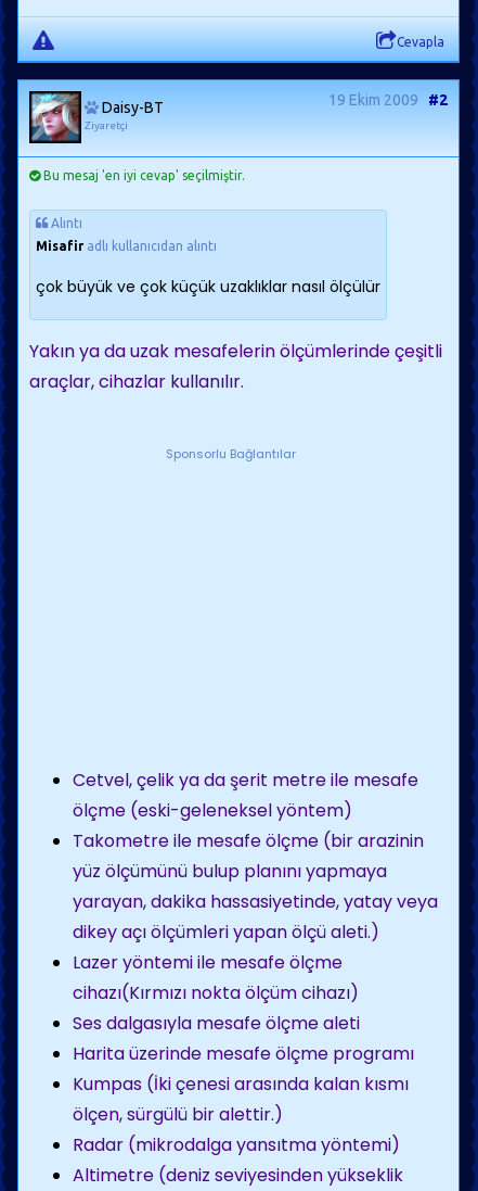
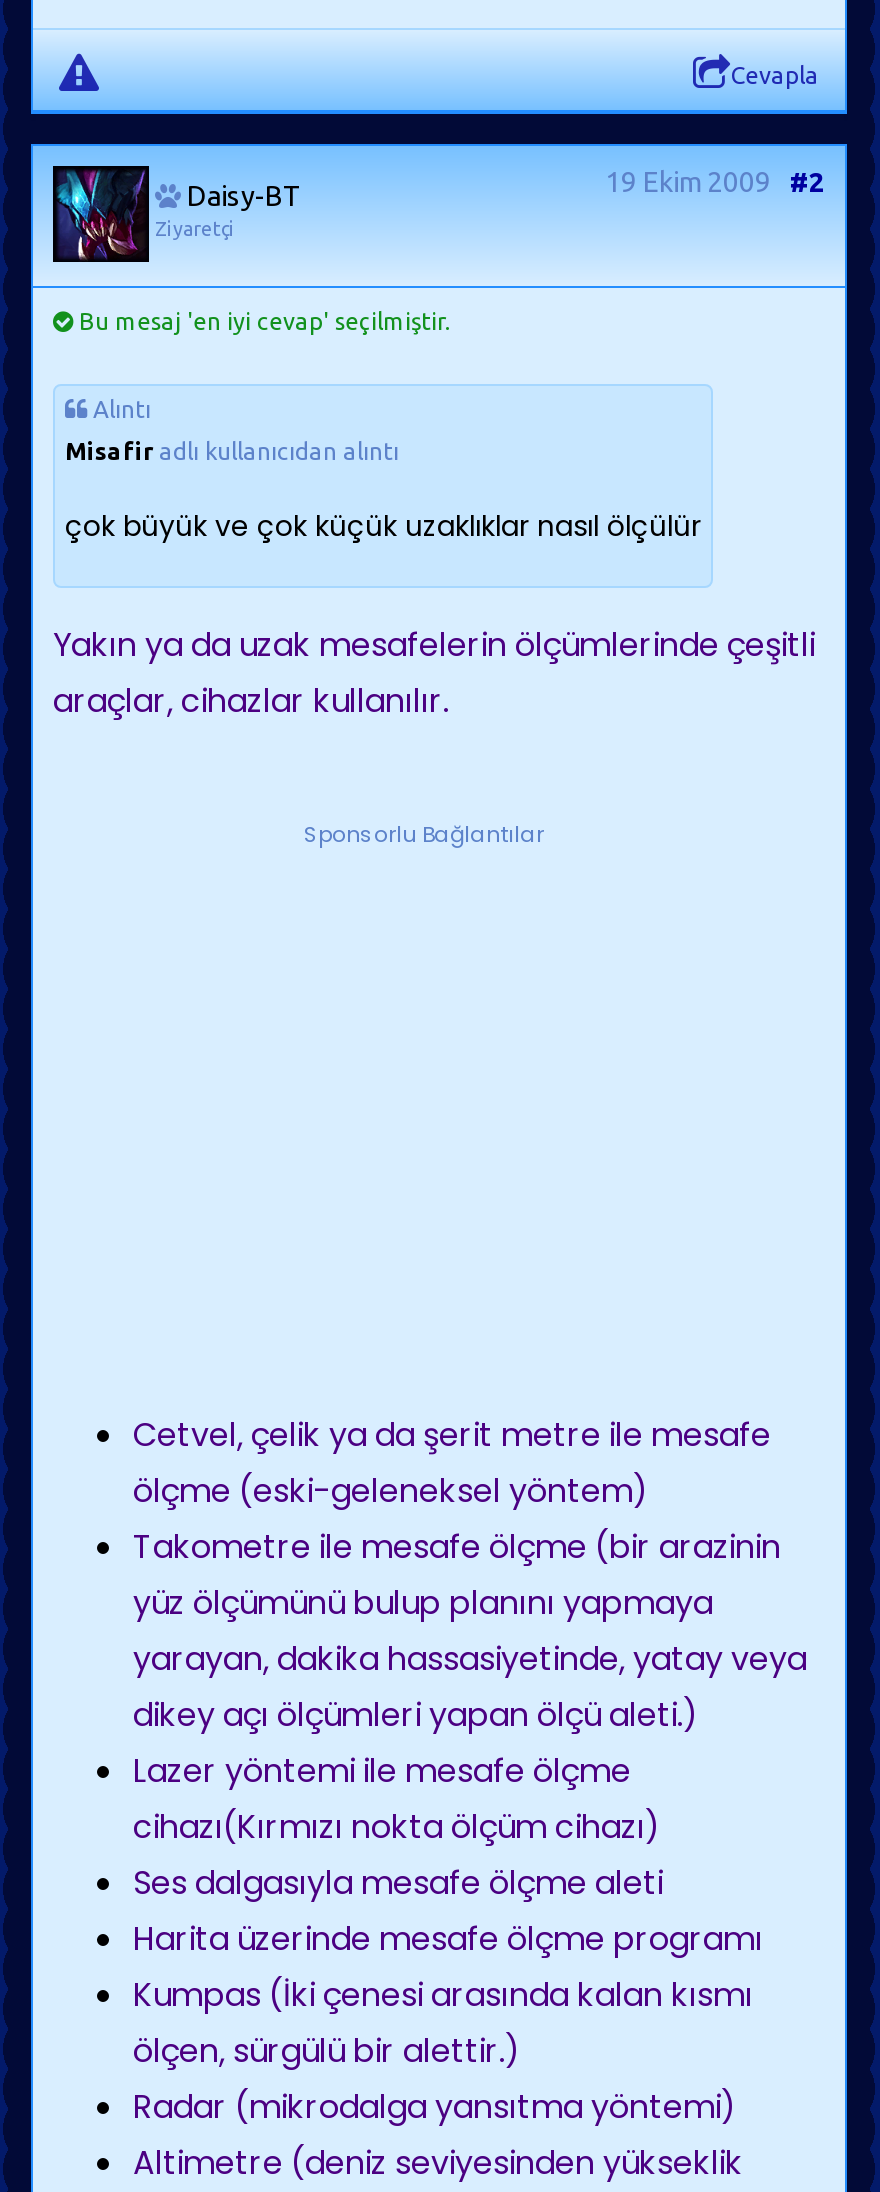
[31,92,79,142] [image] -> [55,168,145,260] [image]

